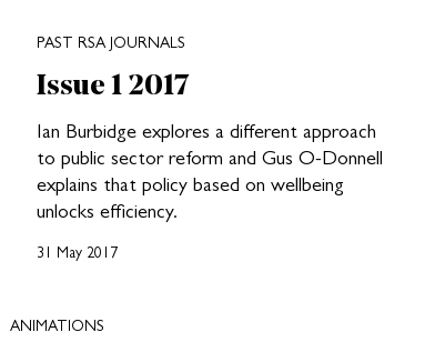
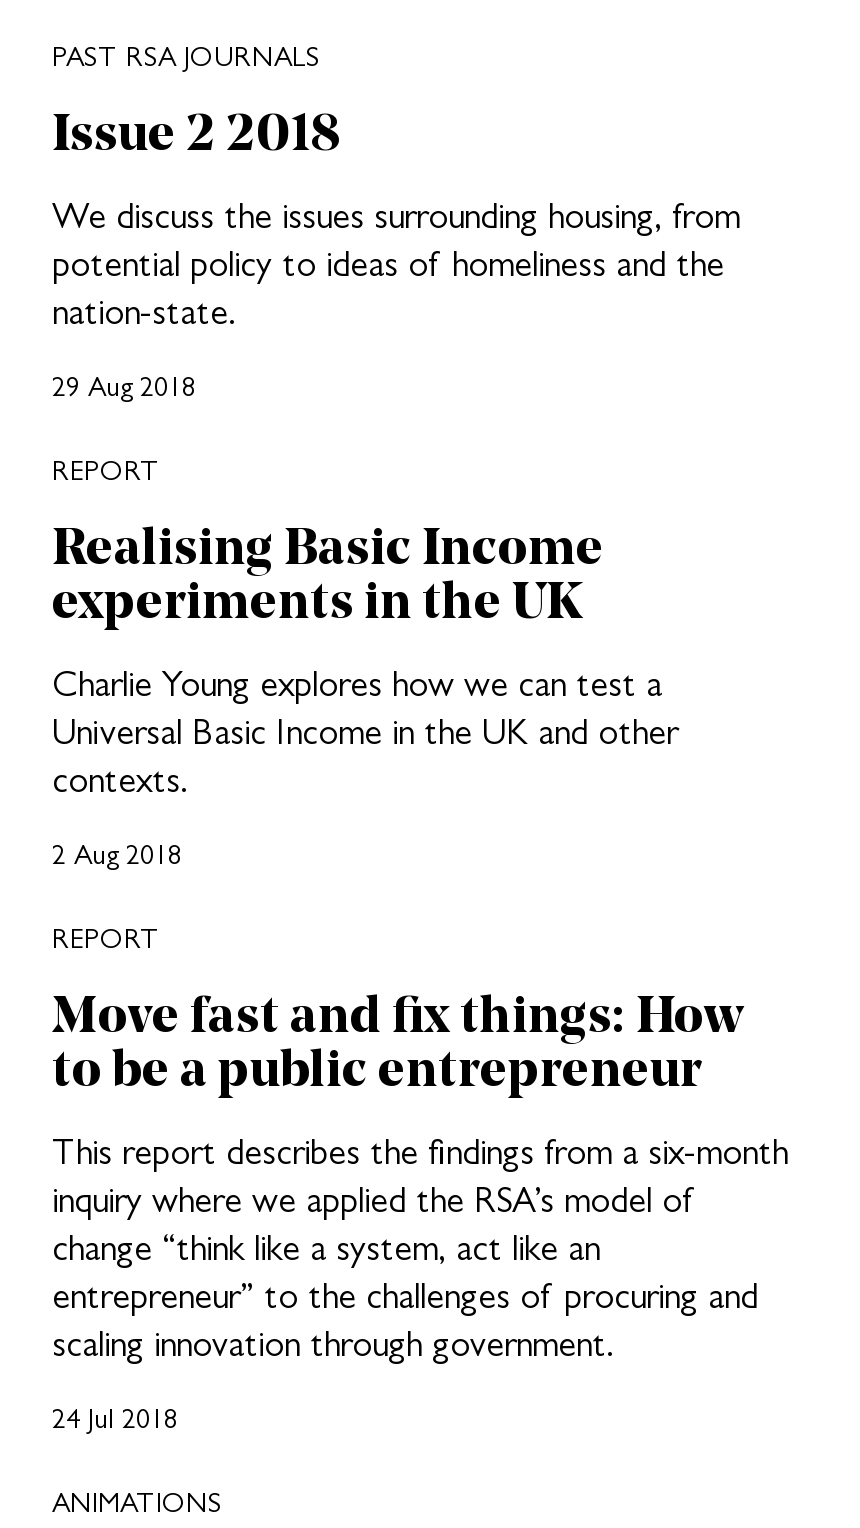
[37,66,383,260] Issue 1 2017 | Ian Burbidge explores a different approach | to public sector reform and Gus O-Donnell | explains that policy based on wellbeing | unlocks efficiency. | 31 May 2017 -> [52,99,788,1433] Issue 2 2018 | We discuss the issues surrounding housing, from | potential policy to ideas of homeliness and the | nation-state. | 29 Aug 2018 | REPORT | Realising Basic Income | experiments in the UK | Charlie Young explores how we can test a | Universal Basic Income in the UK and other | contexts. | 2 Aug 2018 | REPORT | Move fast and fix things: How | to be a public entrepreneur | This report describes the findings from a six-month | inquiry where we applied the RSA’s model of | change “think like a system, act like an | entrepreneur” to the challenges of procuring and | scaling innovation through government. | 24 Jul 2018

